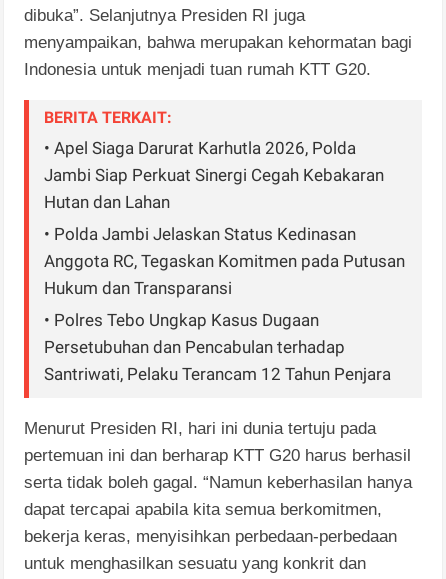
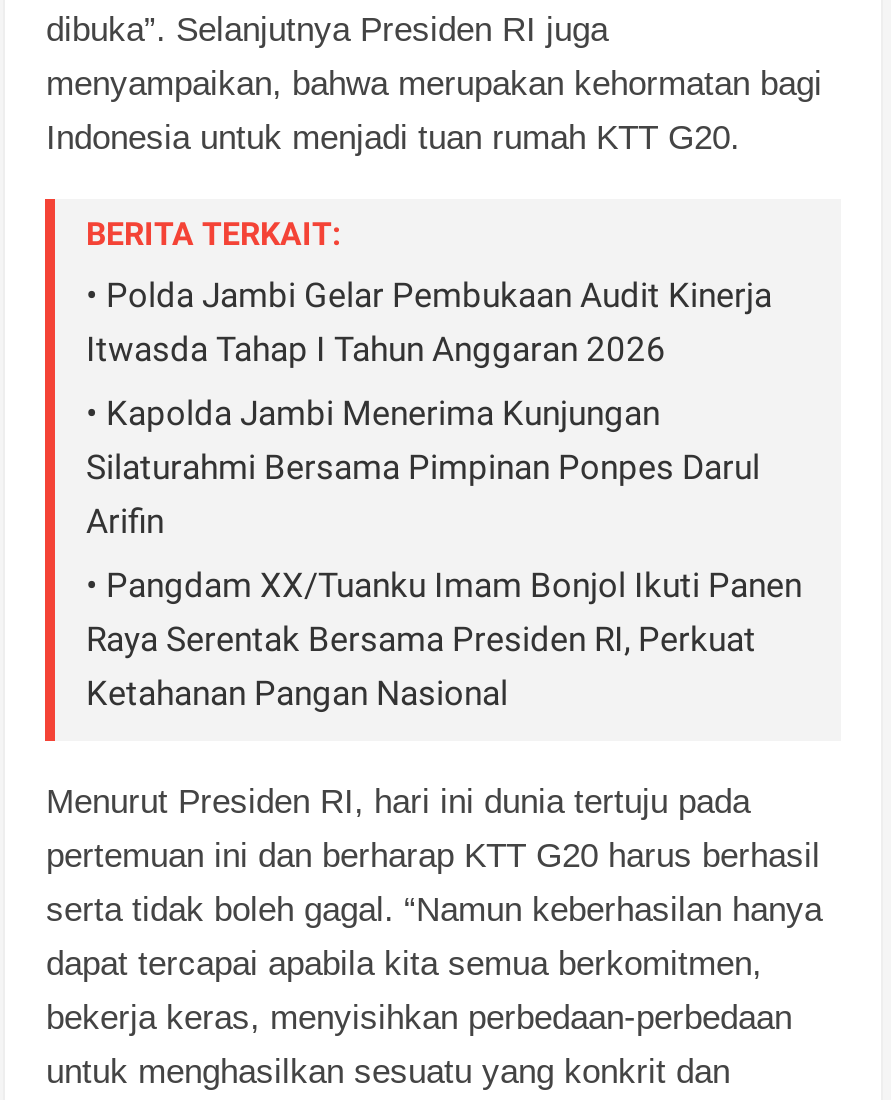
[44,138,384,212] • Apel Siaga Darurat Karhutla 2026, Polda | Jambi Siap Perkuat Sinergi Cegah Kebakaran | Hutan dan Lahan -> [86,275,772,369] • Polda Jambi Gelar Pembukaan Audit Kinerja | Itwasda Tahap I Tahun Anggaran 2026
[44,224,405,298] • Polda Jambi Jelaskan Status Kedinasan | Anggota RC, Tegaskan Komitmen pada Putusan | Hukum dan Transparansi -> [86,393,760,541] • Kapolda Jambi Menerima Kunjungan | Silaturahmi Bersama Pimpinan Ponpes Darul | Arifin
[44,310,391,384] • Polres Tebo Ungkap Kasus Dugaan | Persetubuhan dan Pencabulan terhadap | Santriwati, Pelaku Terancam 12 Tahun Penjara -> [86,565,802,713] • Pangdam XX/Tuanku Imam Bonjol Ikuti Panen | Raya Serentak Bersama Presiden RI, Perkuat | Ketahanan Pangan Nasional

